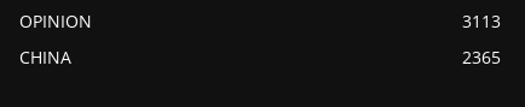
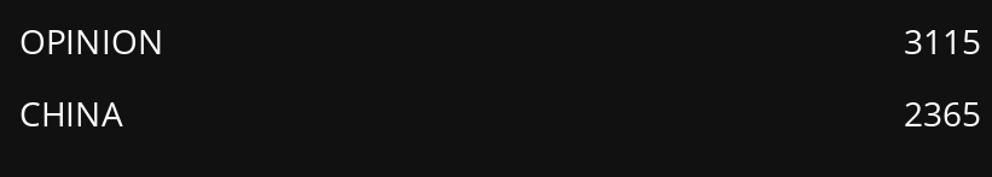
[462,10,501,33] 3113 -> [904,19,981,65] 3115

